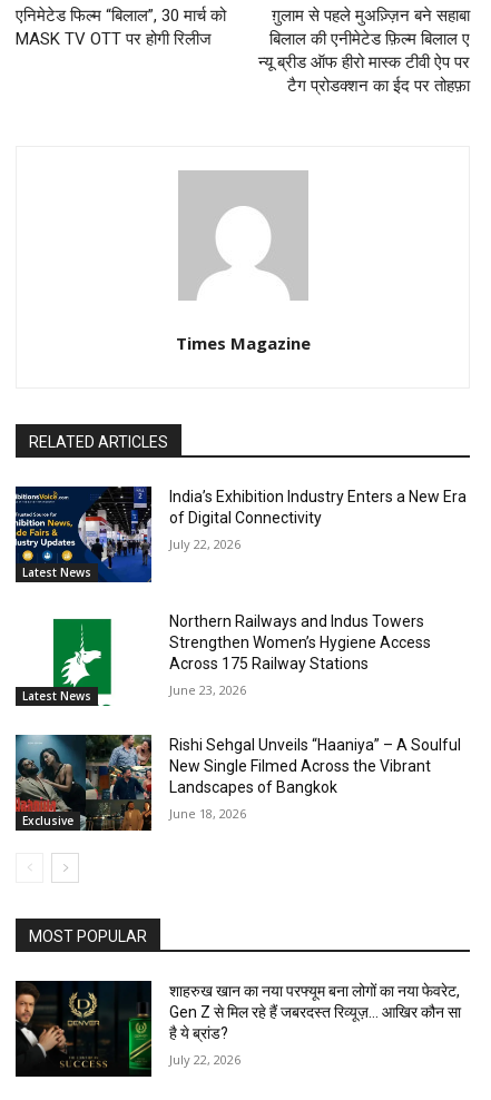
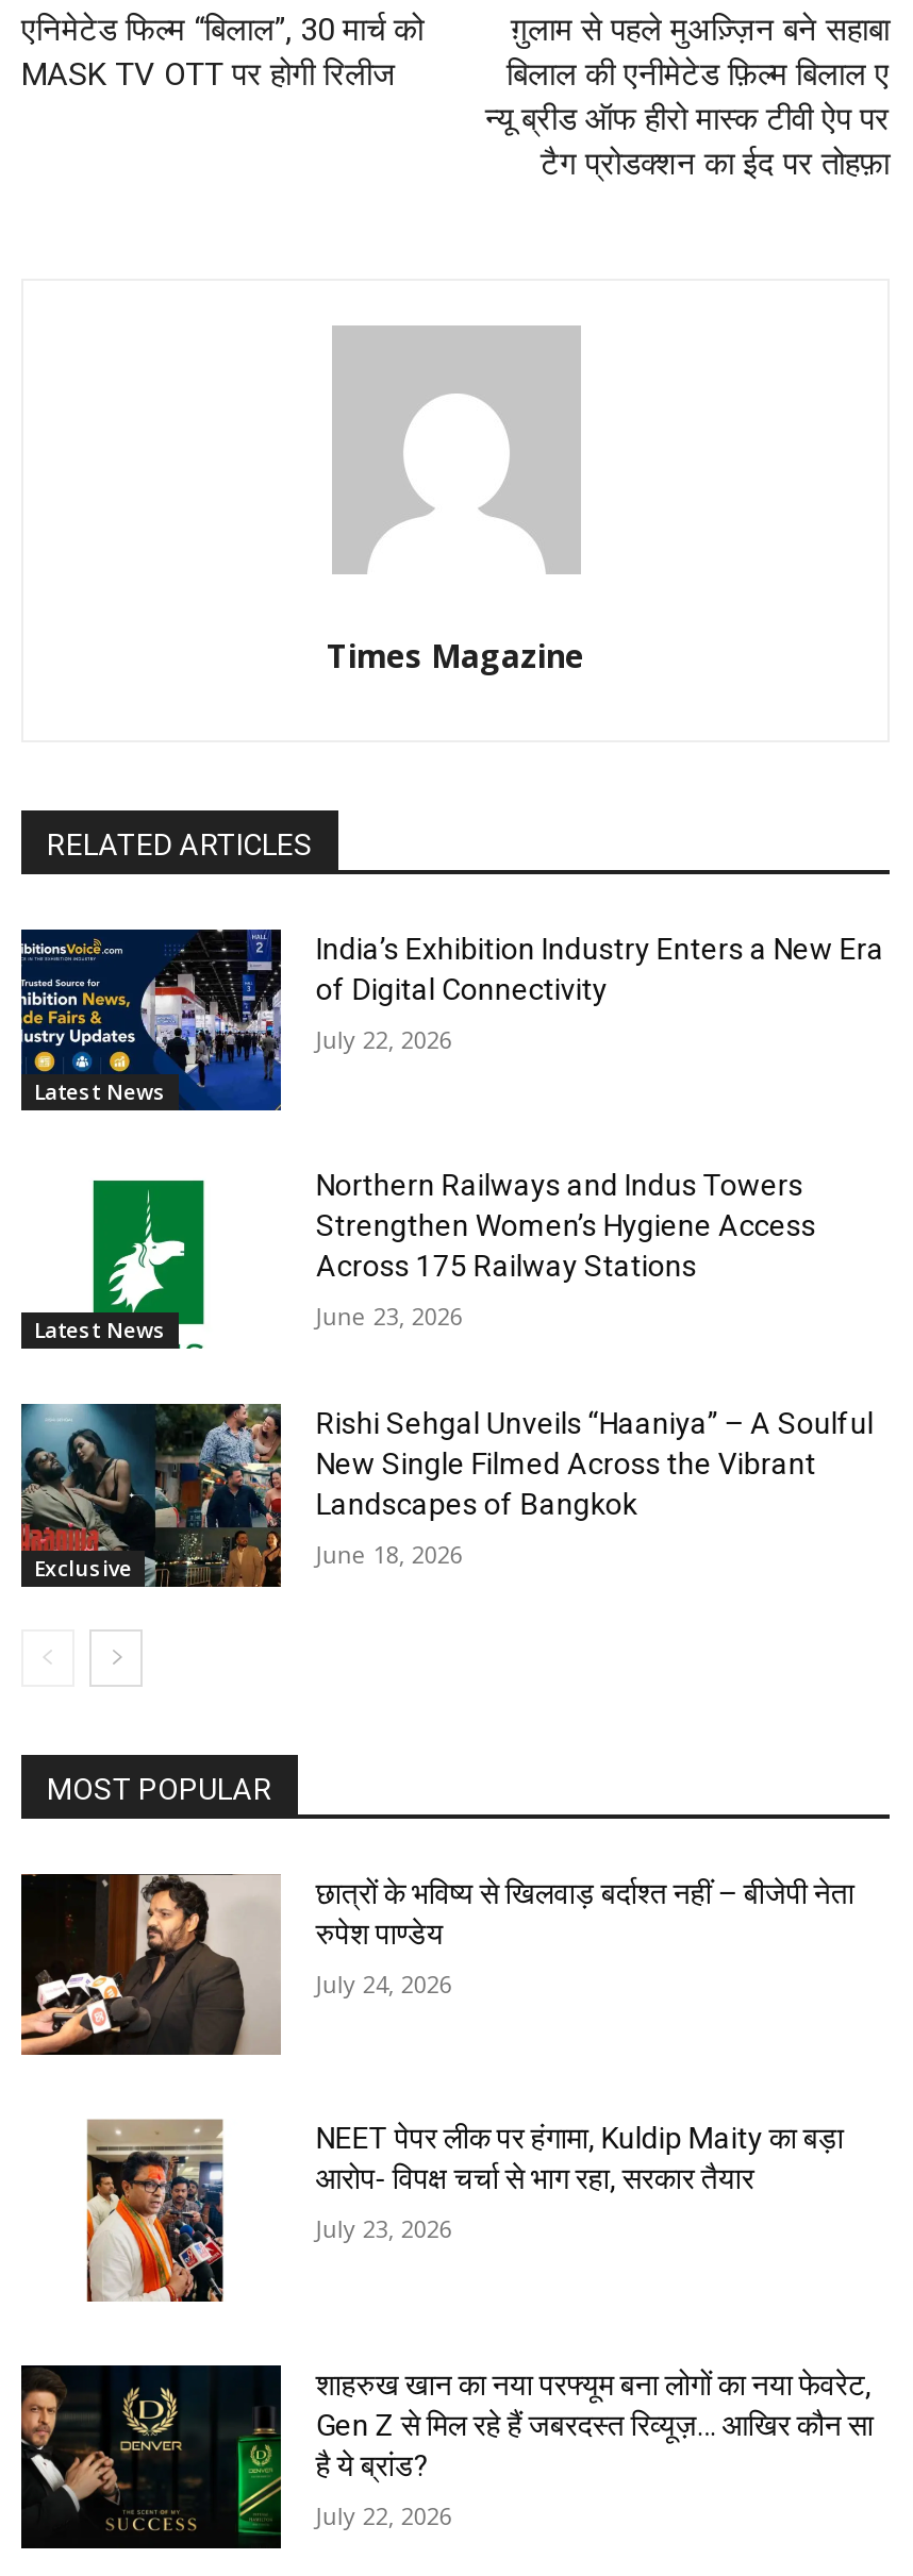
none -> [19,1872,854,2057] [image] | छात्रों के भविष्य से खिलवाड़ बर्दाश्त नहीं – बीजेपी नेता | रुपेश पाण्डेय | July 24, 2026
none -> [85,2117,226,2304] [image]
none -> [316,2122,844,2245] NEET पेपर लीक पर हंगामा, Kuldip Maity का बड़ा | आरोप- विपक्ष चर्चा से भाग रहा, सरकार तैयार | July 23, 2026

